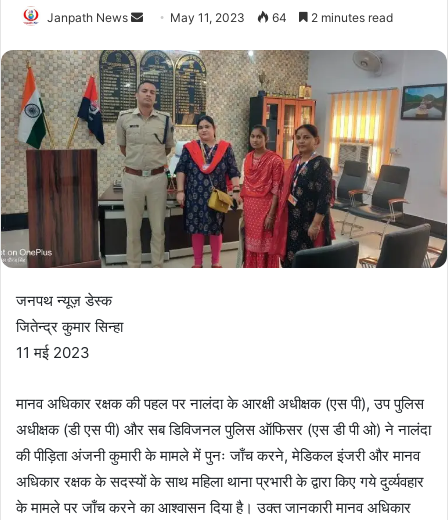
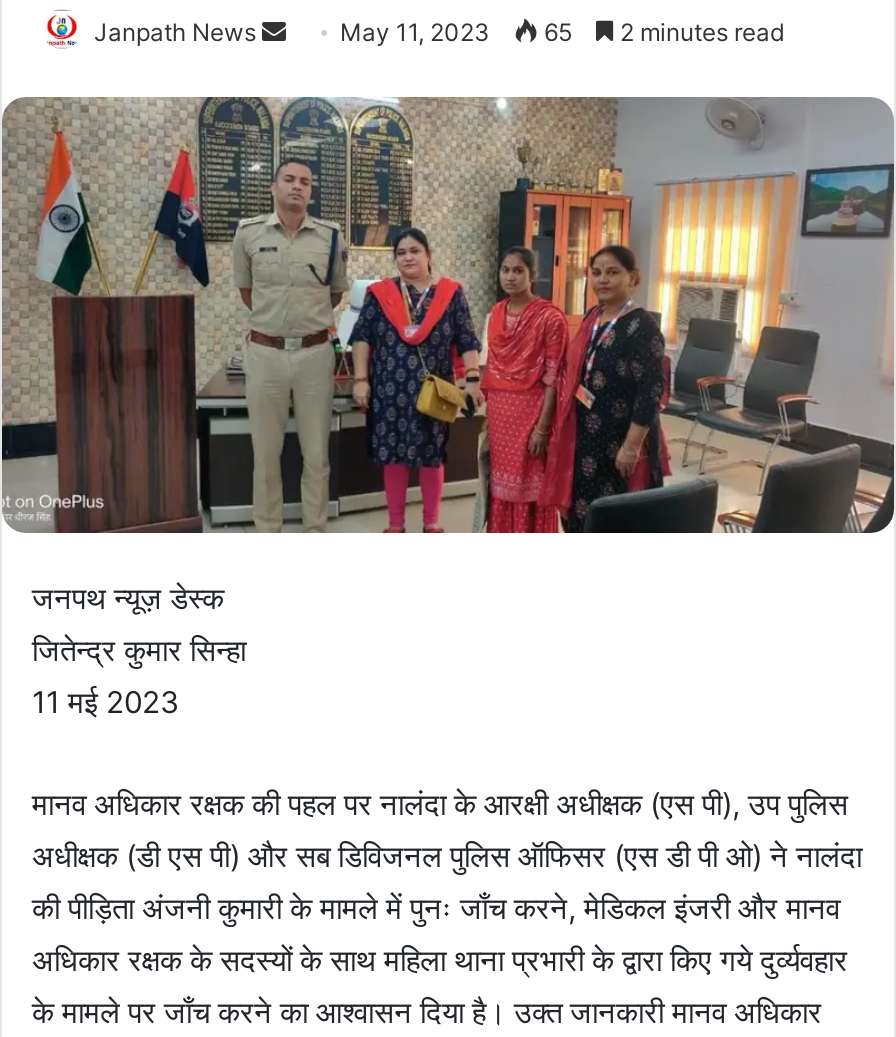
[269,10,287,25] 64 -> [538,17,572,47] 65

